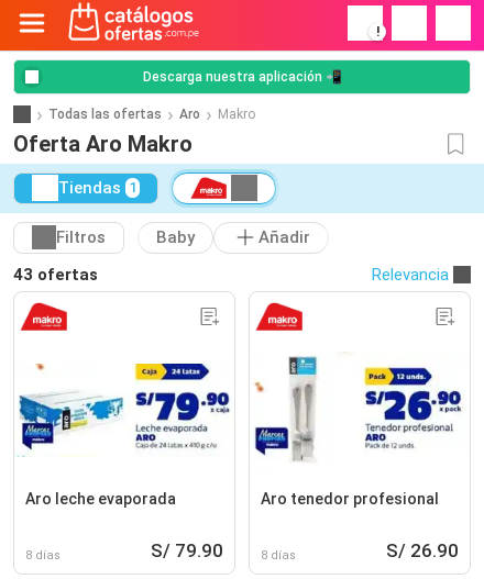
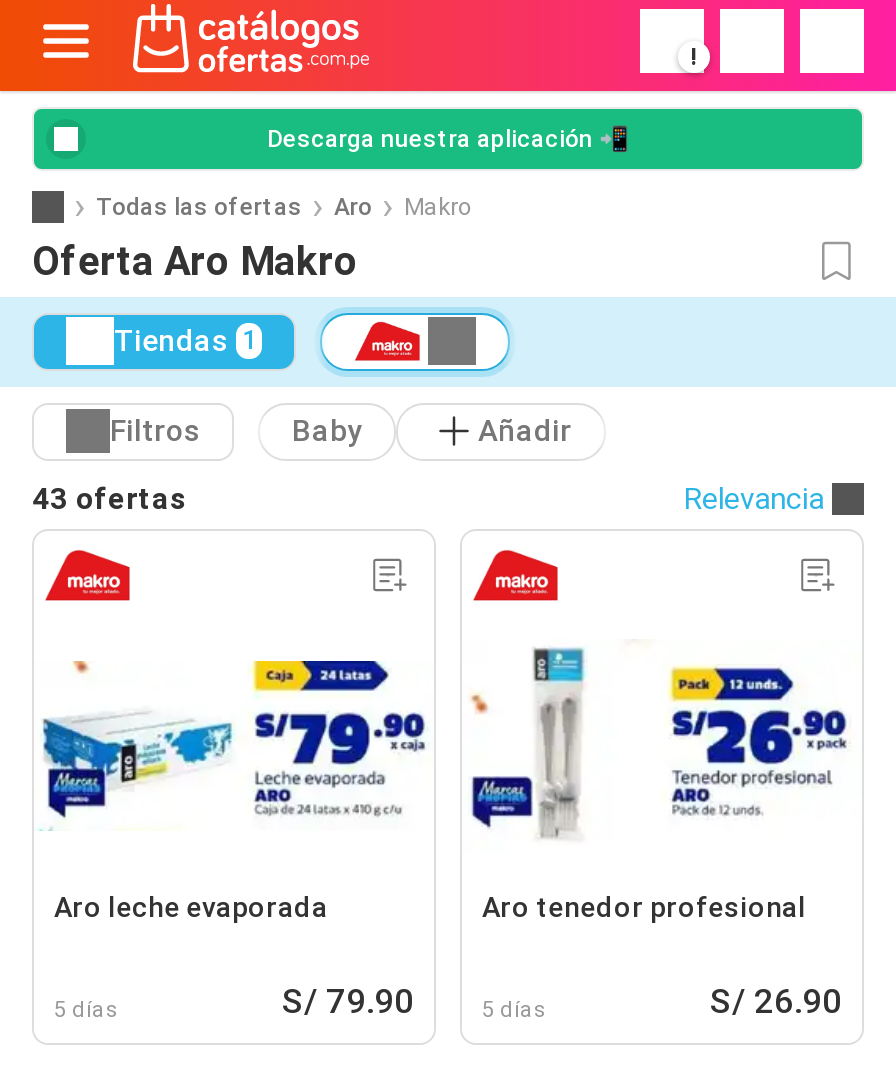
[25,548,61,562] 8 días -> [54,996,118,1022] 5 días
[261,548,296,562] 8 días -> [482,996,546,1022] 5 días

